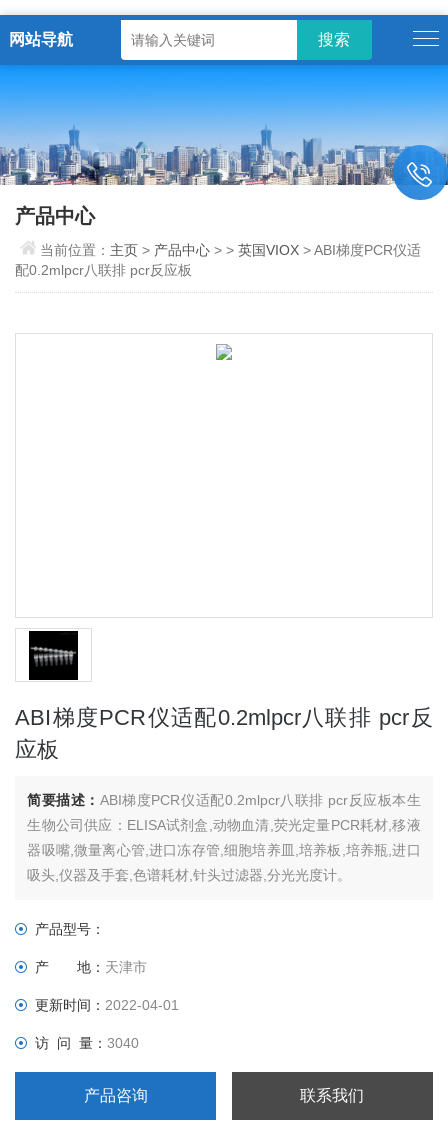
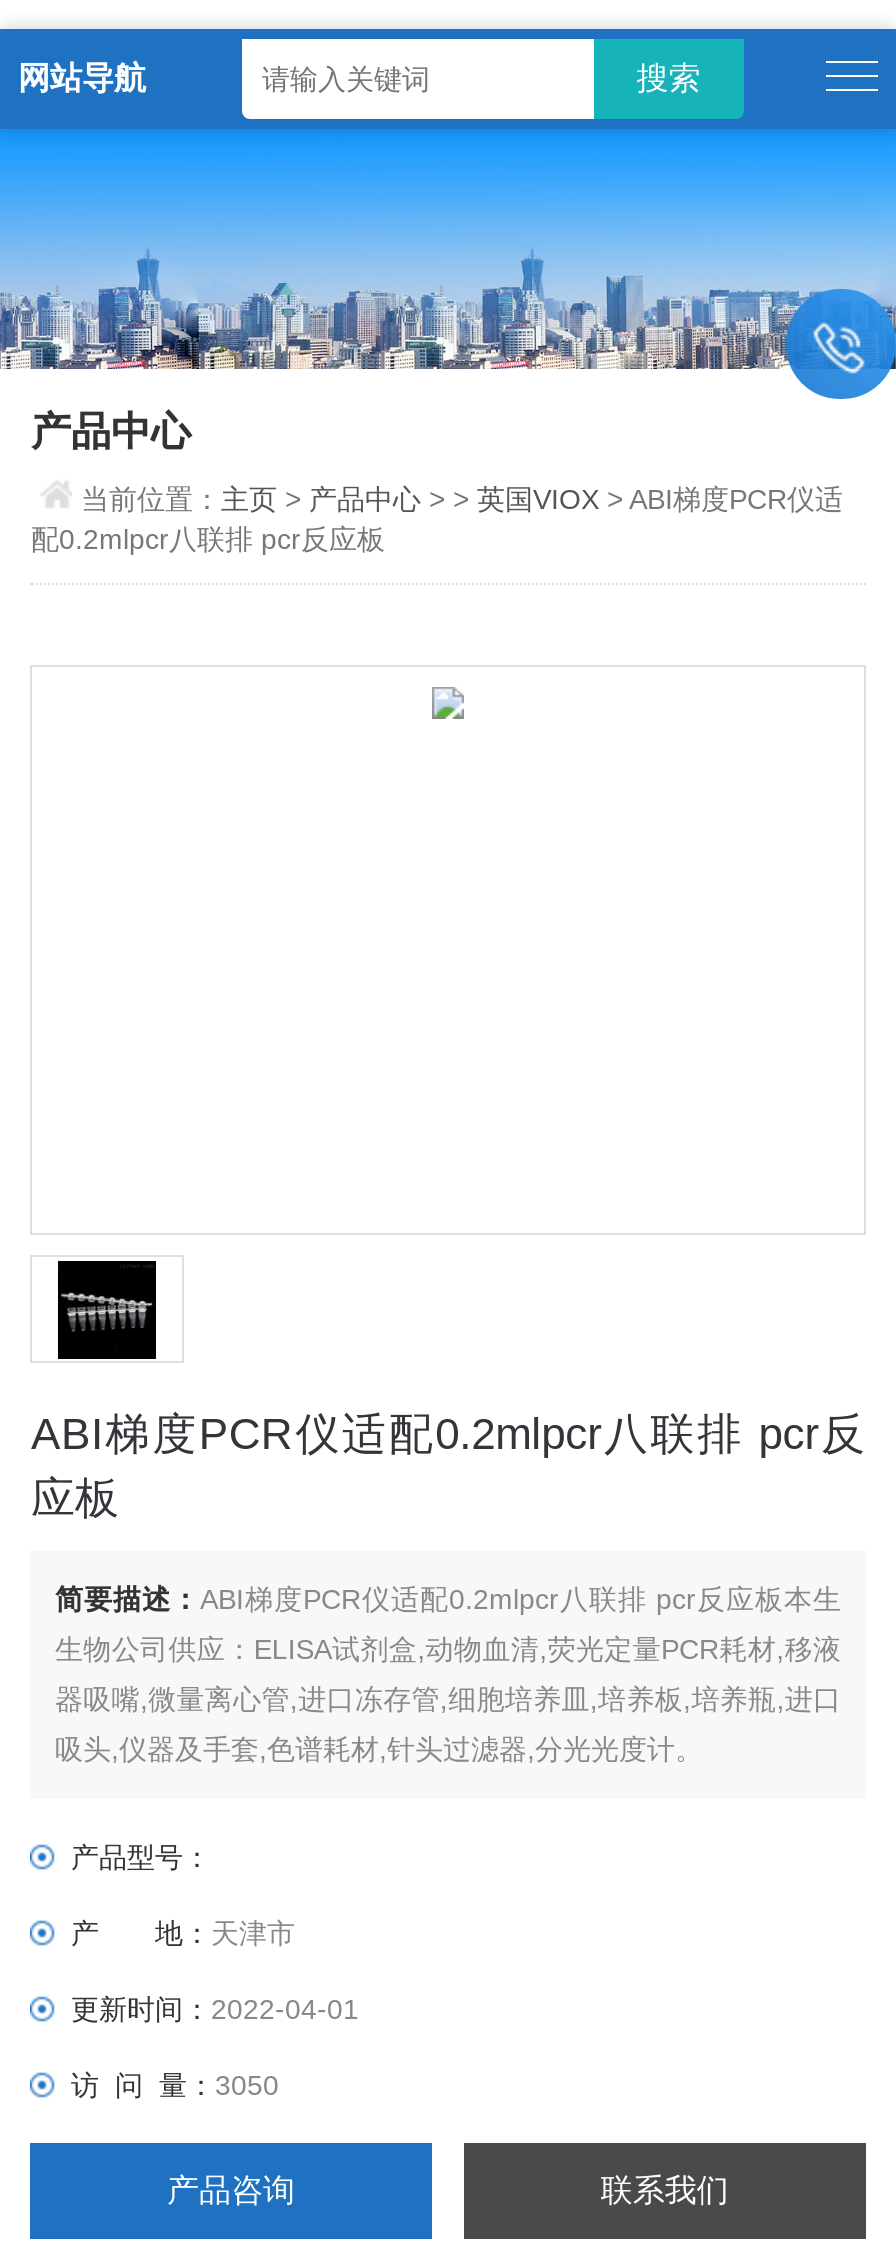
[35,1035,139,1051] 访 问 量：3040 -> [71,2069,279,2101] 访 问 量：3050

